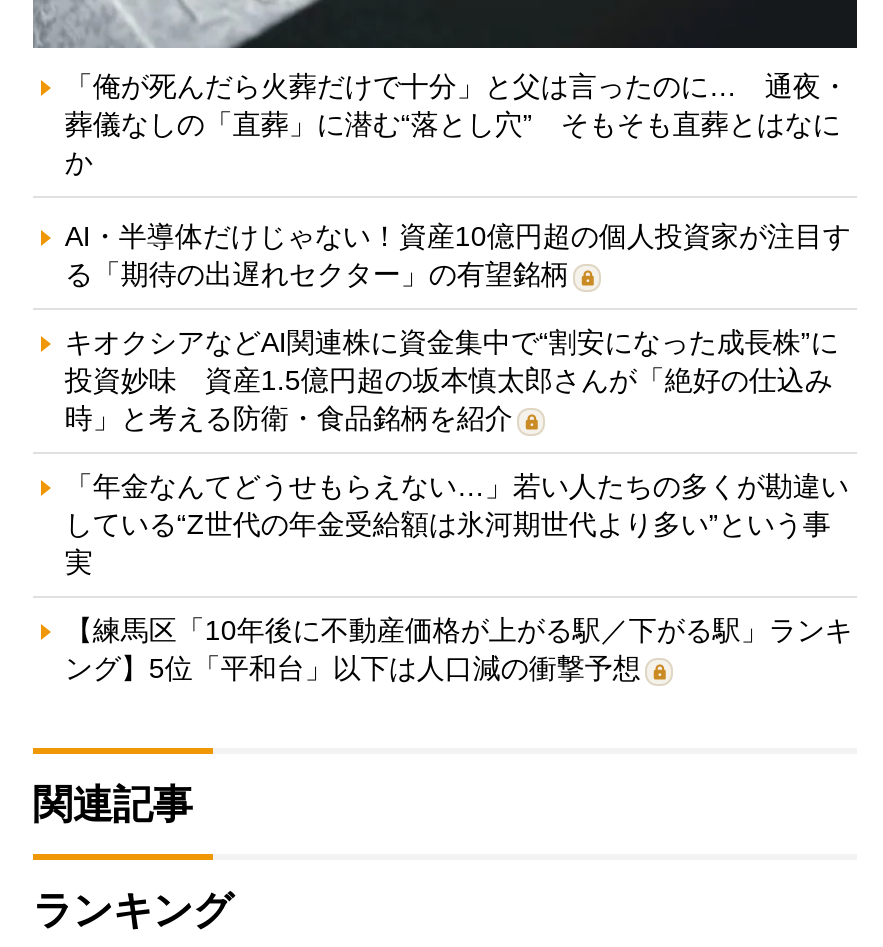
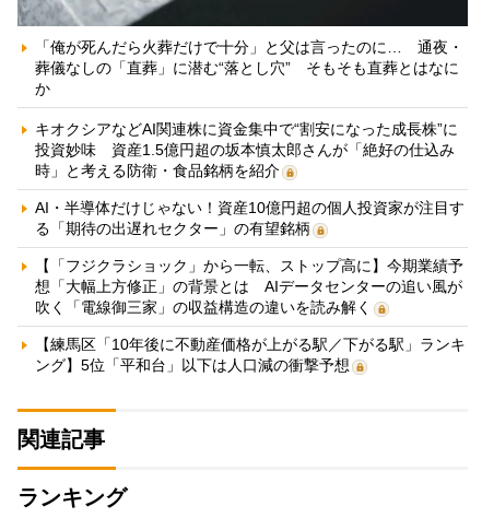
moved [65,220,851,290] -> [35,199,464,237]: AI・半導体だけじゃない！資産10億円超の個人投資家が注目す | る「期待の出遅れセクター」の有望銘柄
moved [65,326,839,434] -> [35,120,458,179]: キオクシアなどAI関連株に資金集中で“割安になった成長株”に | 投資妙味 資産1.5億円超の坂本慎太郎さんが「絶好の仕込み | 時」と考える防衛・食品銘柄を紹介
[65,470,849,578] 「年金なんてどうせもらえない…」若い人たちの多くが勘違い | している“Z世代の年金受給額は氷河期世代より多い”という事 | 実 -> [35,257,463,316] 【「フジクラショック」から一転、ストップ高に】今期業績予 | 想「大幅上方修正」の背景とは AIデータセンターの追い風が | 吹く「電線御三家」の収益構造の違いを読み解く

